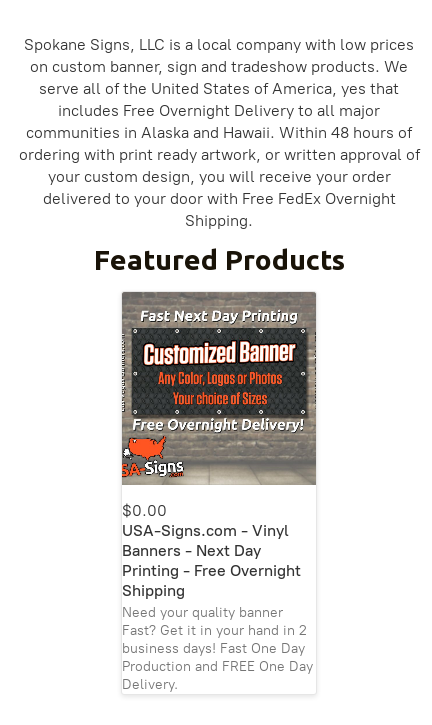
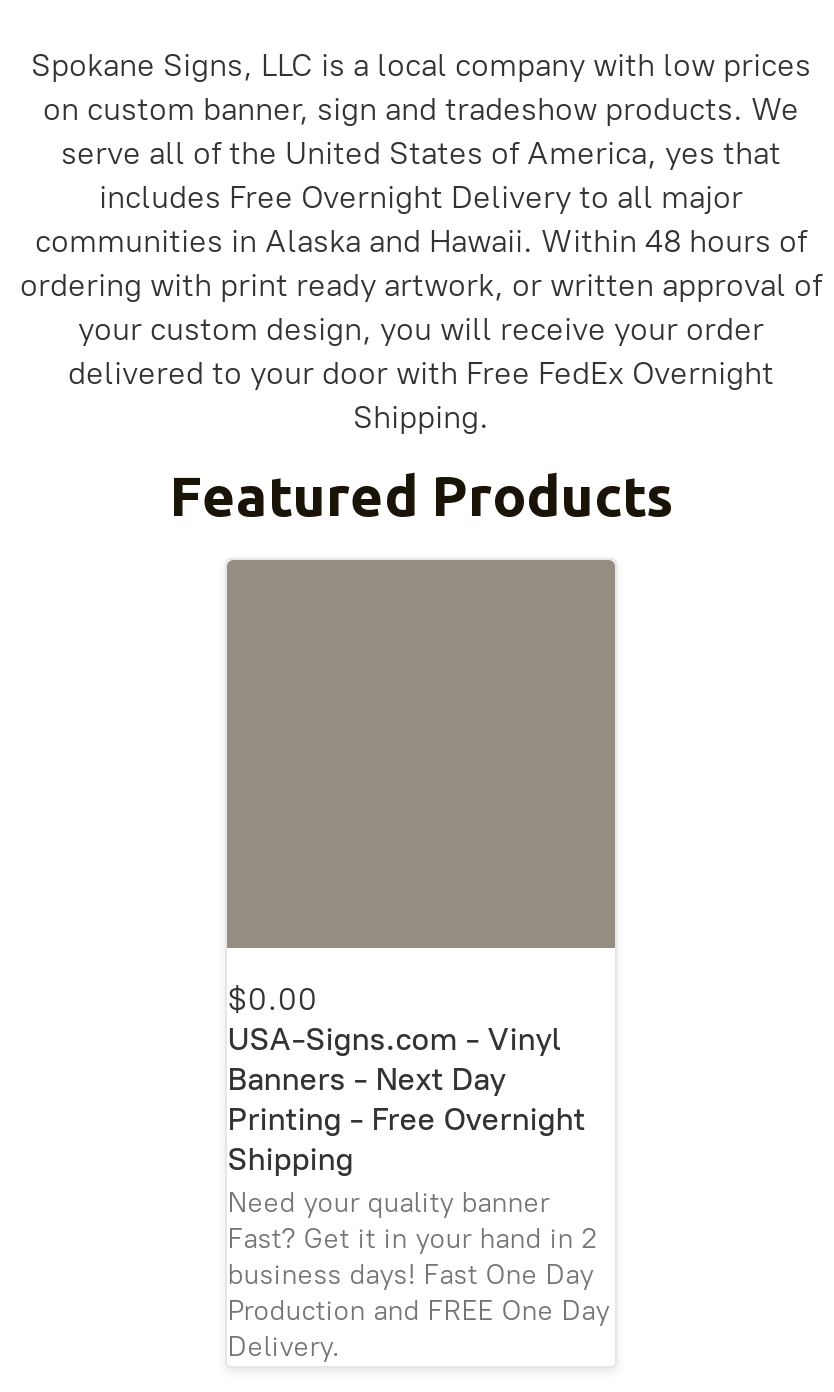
[121,293,315,485] [image] -> none

